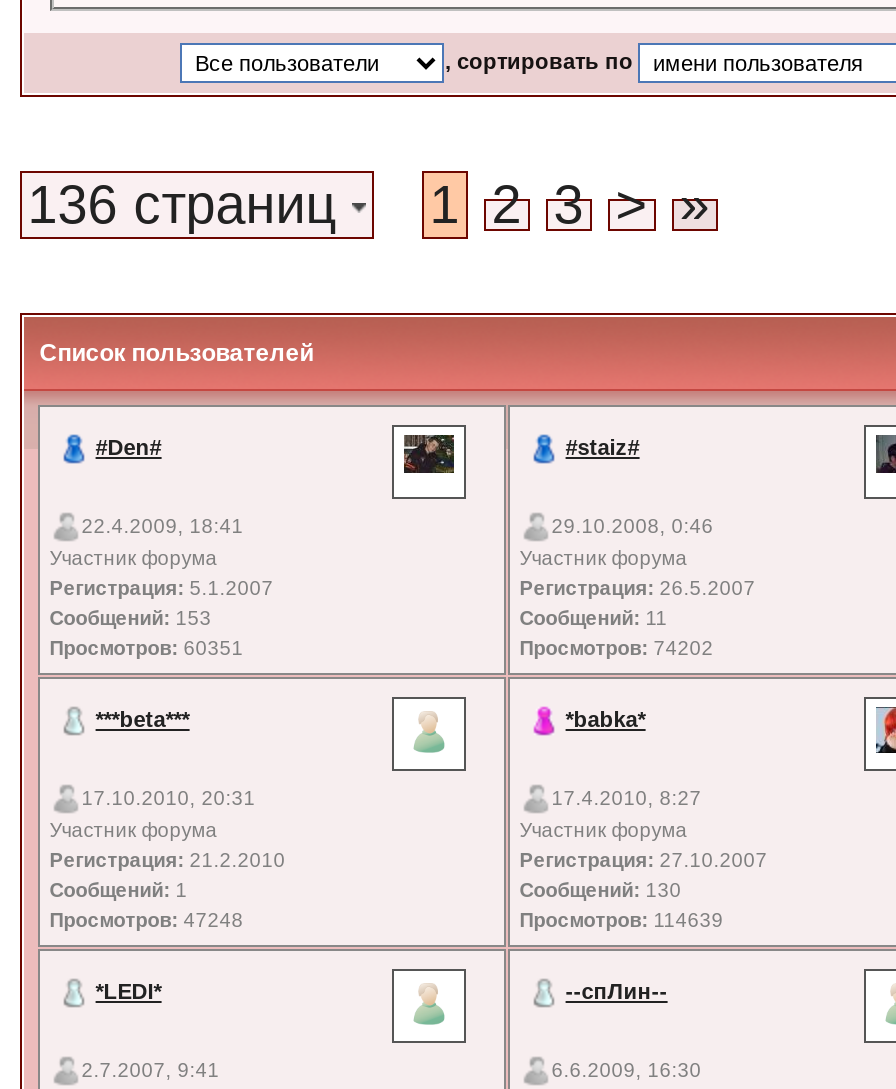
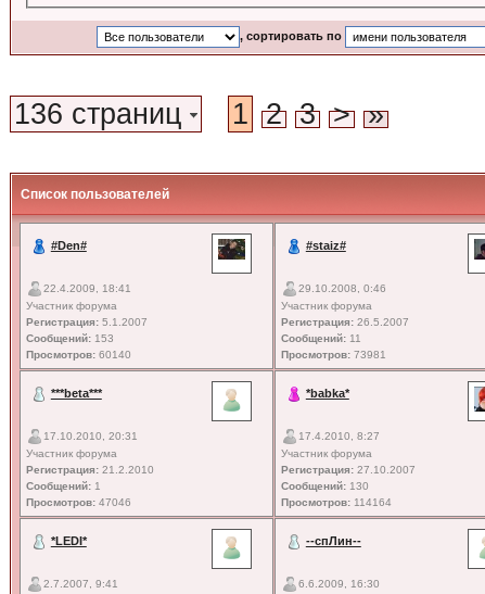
[50,638,244,660] Просмотров: 60351 -> [26,349,131,361] Просмотров: 60140
[520,638,714,660] Просмотров: 74202 -> [281,349,386,361] Просмотров: 73981
[50,910,244,932] Просмотров: 47248 -> [26,497,131,509] Просмотров: 47046
[520,910,724,932] Просмотров: 114639 -> [281,497,391,509] Просмотров: 114164

